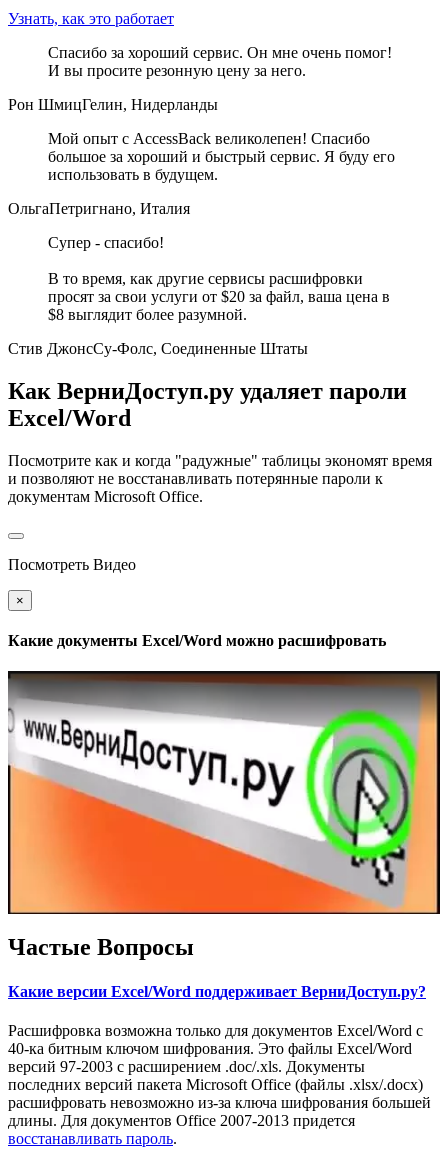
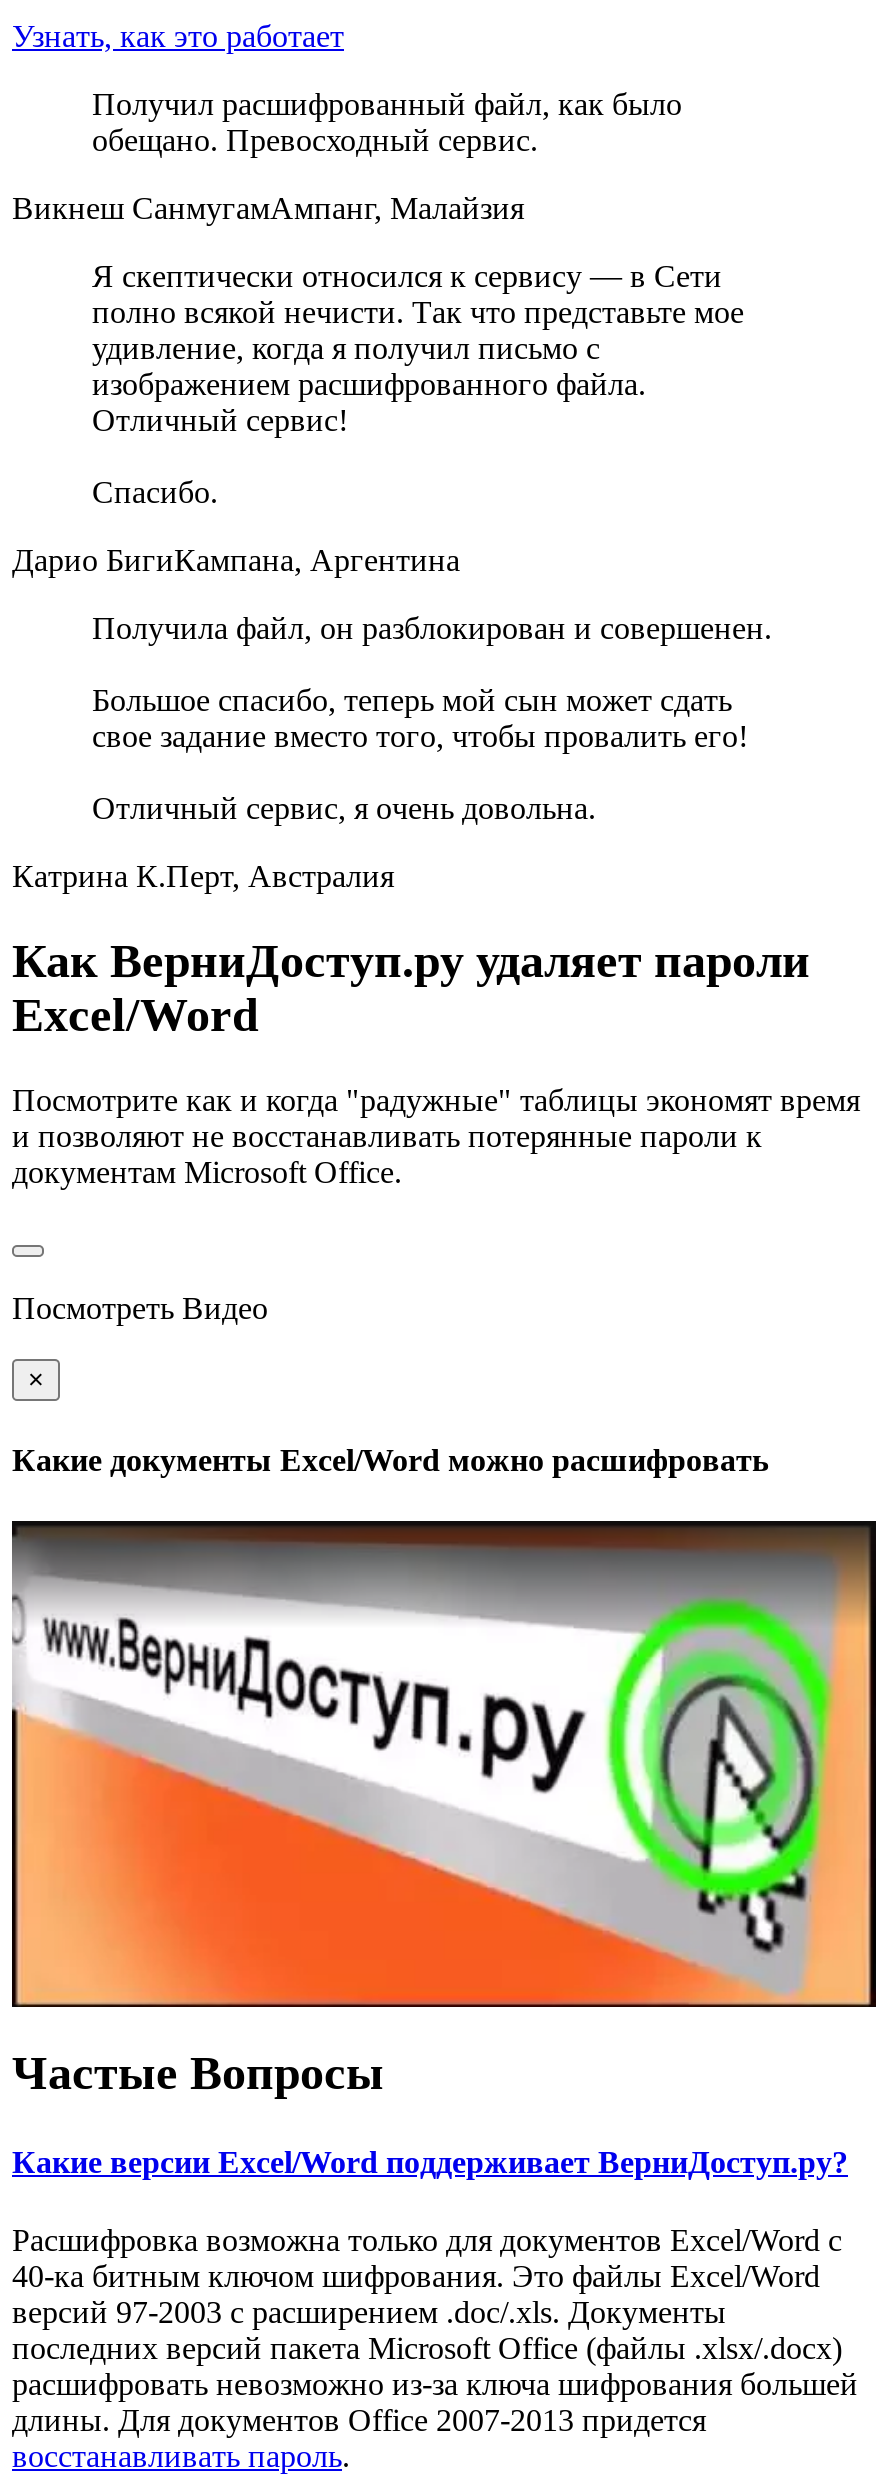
[8,44,395,357] Спасибо за хороший сервис. Он мне очень помог! | И вы просите резонную цену за него. | Рон ШмицГелин, Нидерланды | Мой опыт с AccessBack великолепен! Спасибо | большое за хороший и быстрый сервис. Я буду его | использовать в будущем. | ОльгаПетригнано, Италия | Супер - спасибо! | В то время, как другие сервисы расшифровки | просят за свои услуги от $20 за файл, ваша цена в | $8 выглядит более разумной. | Стив ДжонсСу-Фолс, Соединенные Штаты -> [12,87,772,893] Получил расшифрованный файл, как было | обещано. Превосходный сервис. | Викнеш СанмугамАмпанг, Малайзия | Я скептически относился к сервису — в Сети | полно всякой нечисти. Так что представьте мое | удивление, когда я получил письмо с | изображением расшифрованного файла. | Отличный сервис! | Спасибо. | Дарио БигиКампана, Аргентина | Получила файл, он разблокирован и совершенен. | Большое спасибо, теперь мой сын может сдать | свое задание вместо того, чтобы провалить его! | Отличный сервис, я очень довольна. | Катрина К.Перт, Австралия

